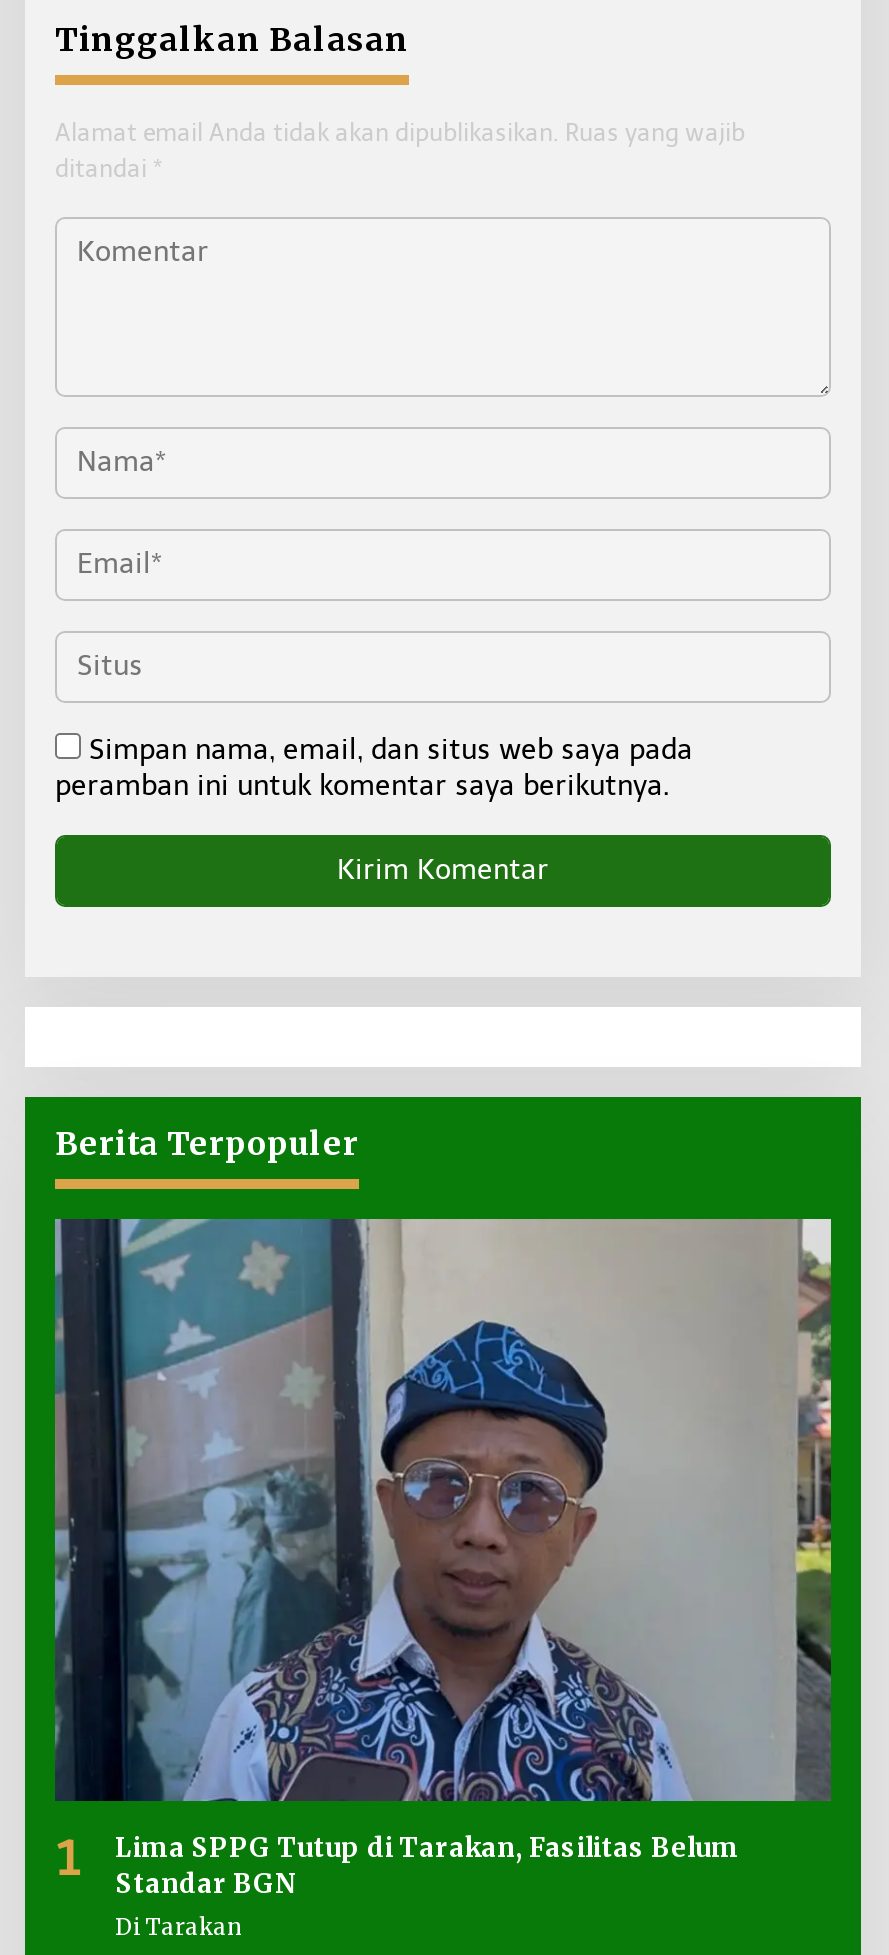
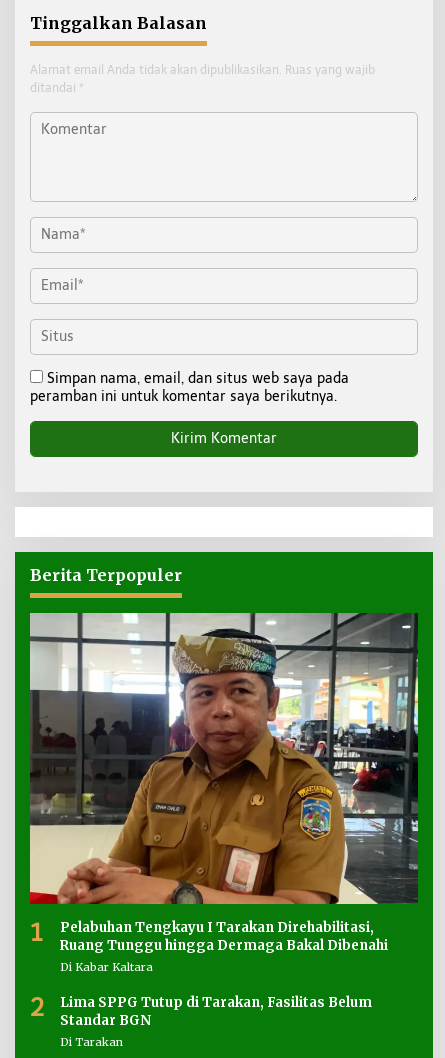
[53,1217,833,1803] [image] -> [29,612,419,905] [image]
none -> [30,919,388,1022] Pelabuhan Tengkayu I Tarakan Direhabilitasi, | Ruang Tunggu hingga Dermaga Bakal Dibenahi | Di Kabar Kaltara | 2

